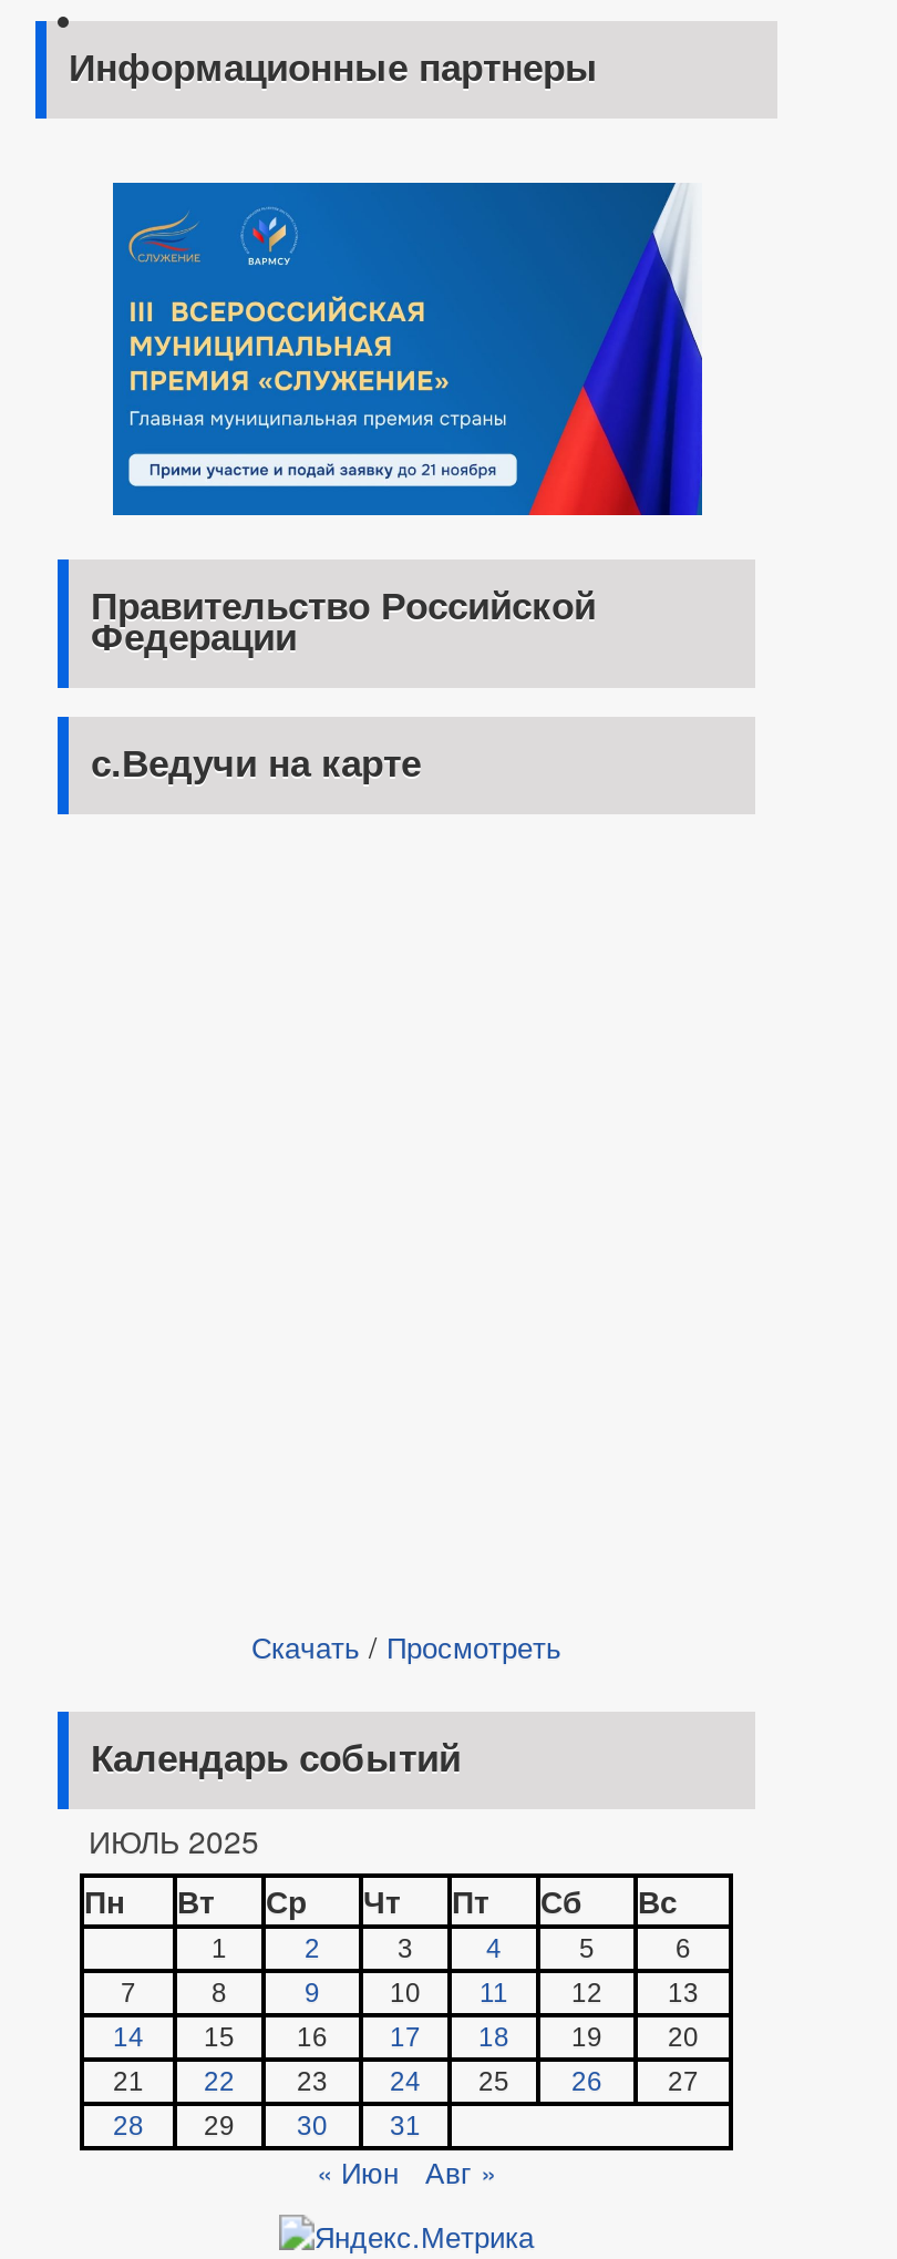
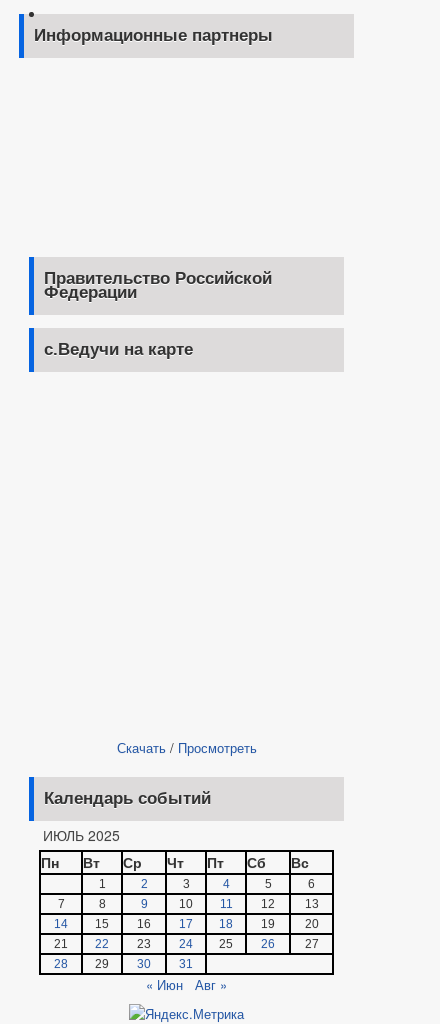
[111,181,704,517] [image] -> none

